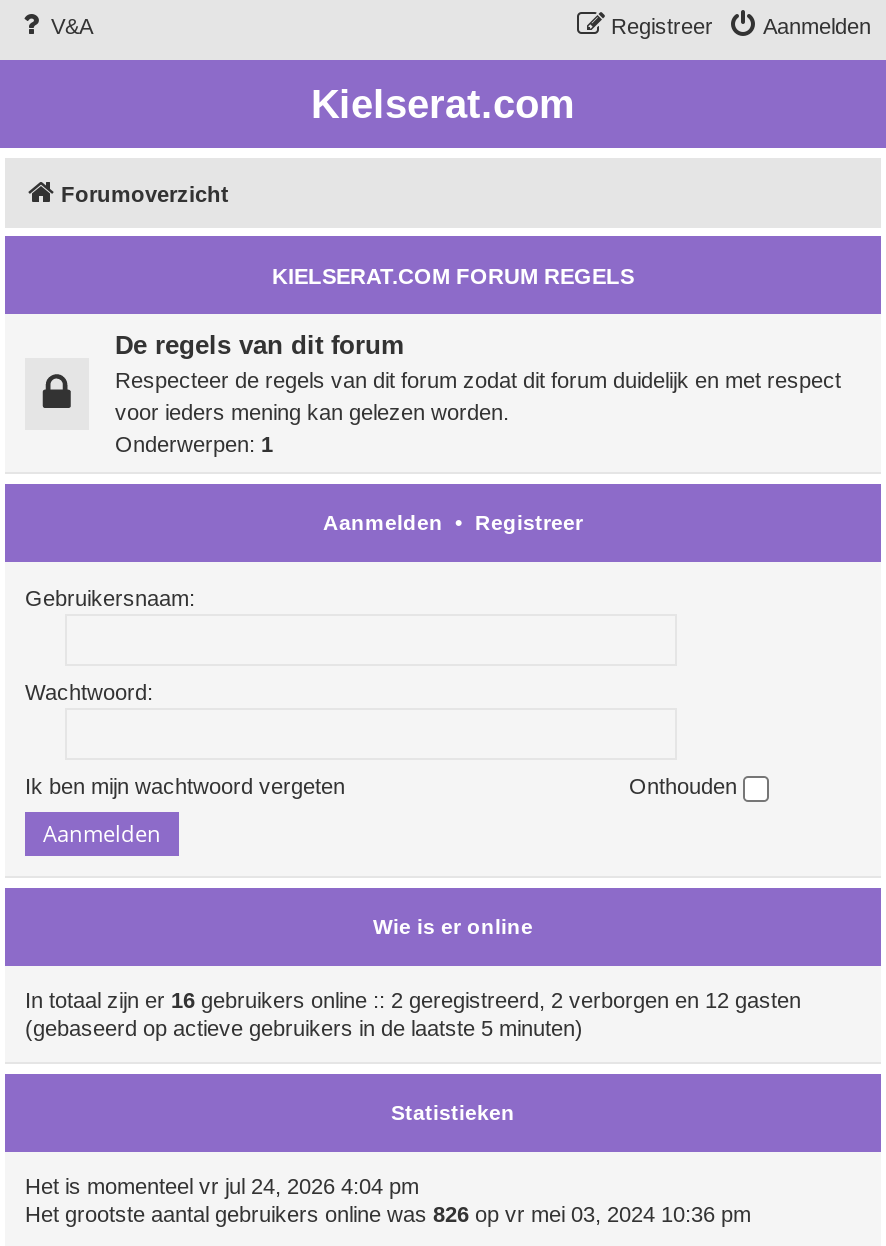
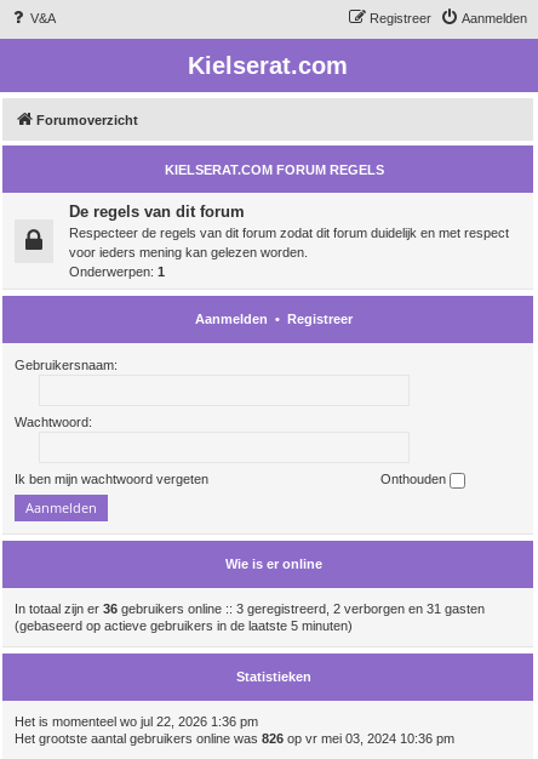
[25,988,801,1012] In totaal zijn er 16 gebruikers online :: 2 geregistreerd, 2 verborgen en 12 gasten -> [15,601,485,616] In totaal zijn er 36 gebruikers online :: 3 geregistreerd, 2 verborgen en 31 gasten
[25,1174,419,1198] Het is momenteel vr jul 24, 2026 4:04 pm -> [15,714,258,729] Het is momenteel wo jul 22, 2026 1:36 pm

